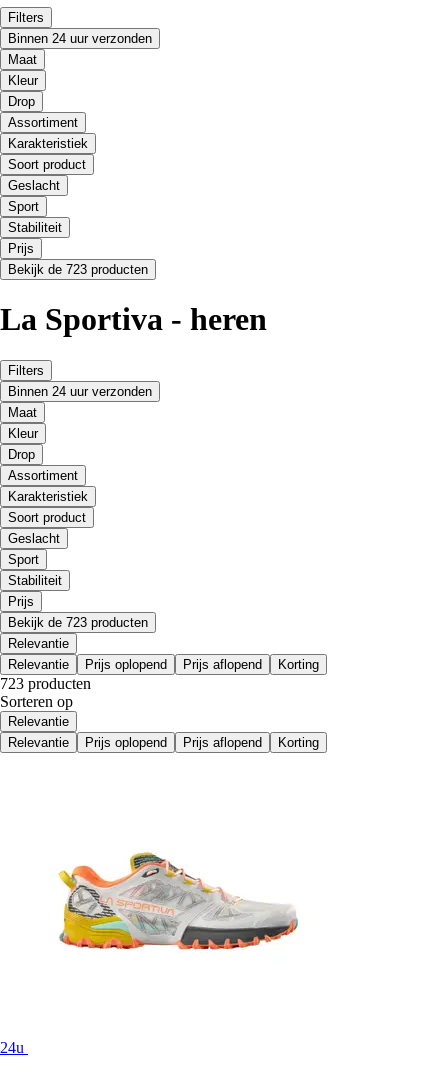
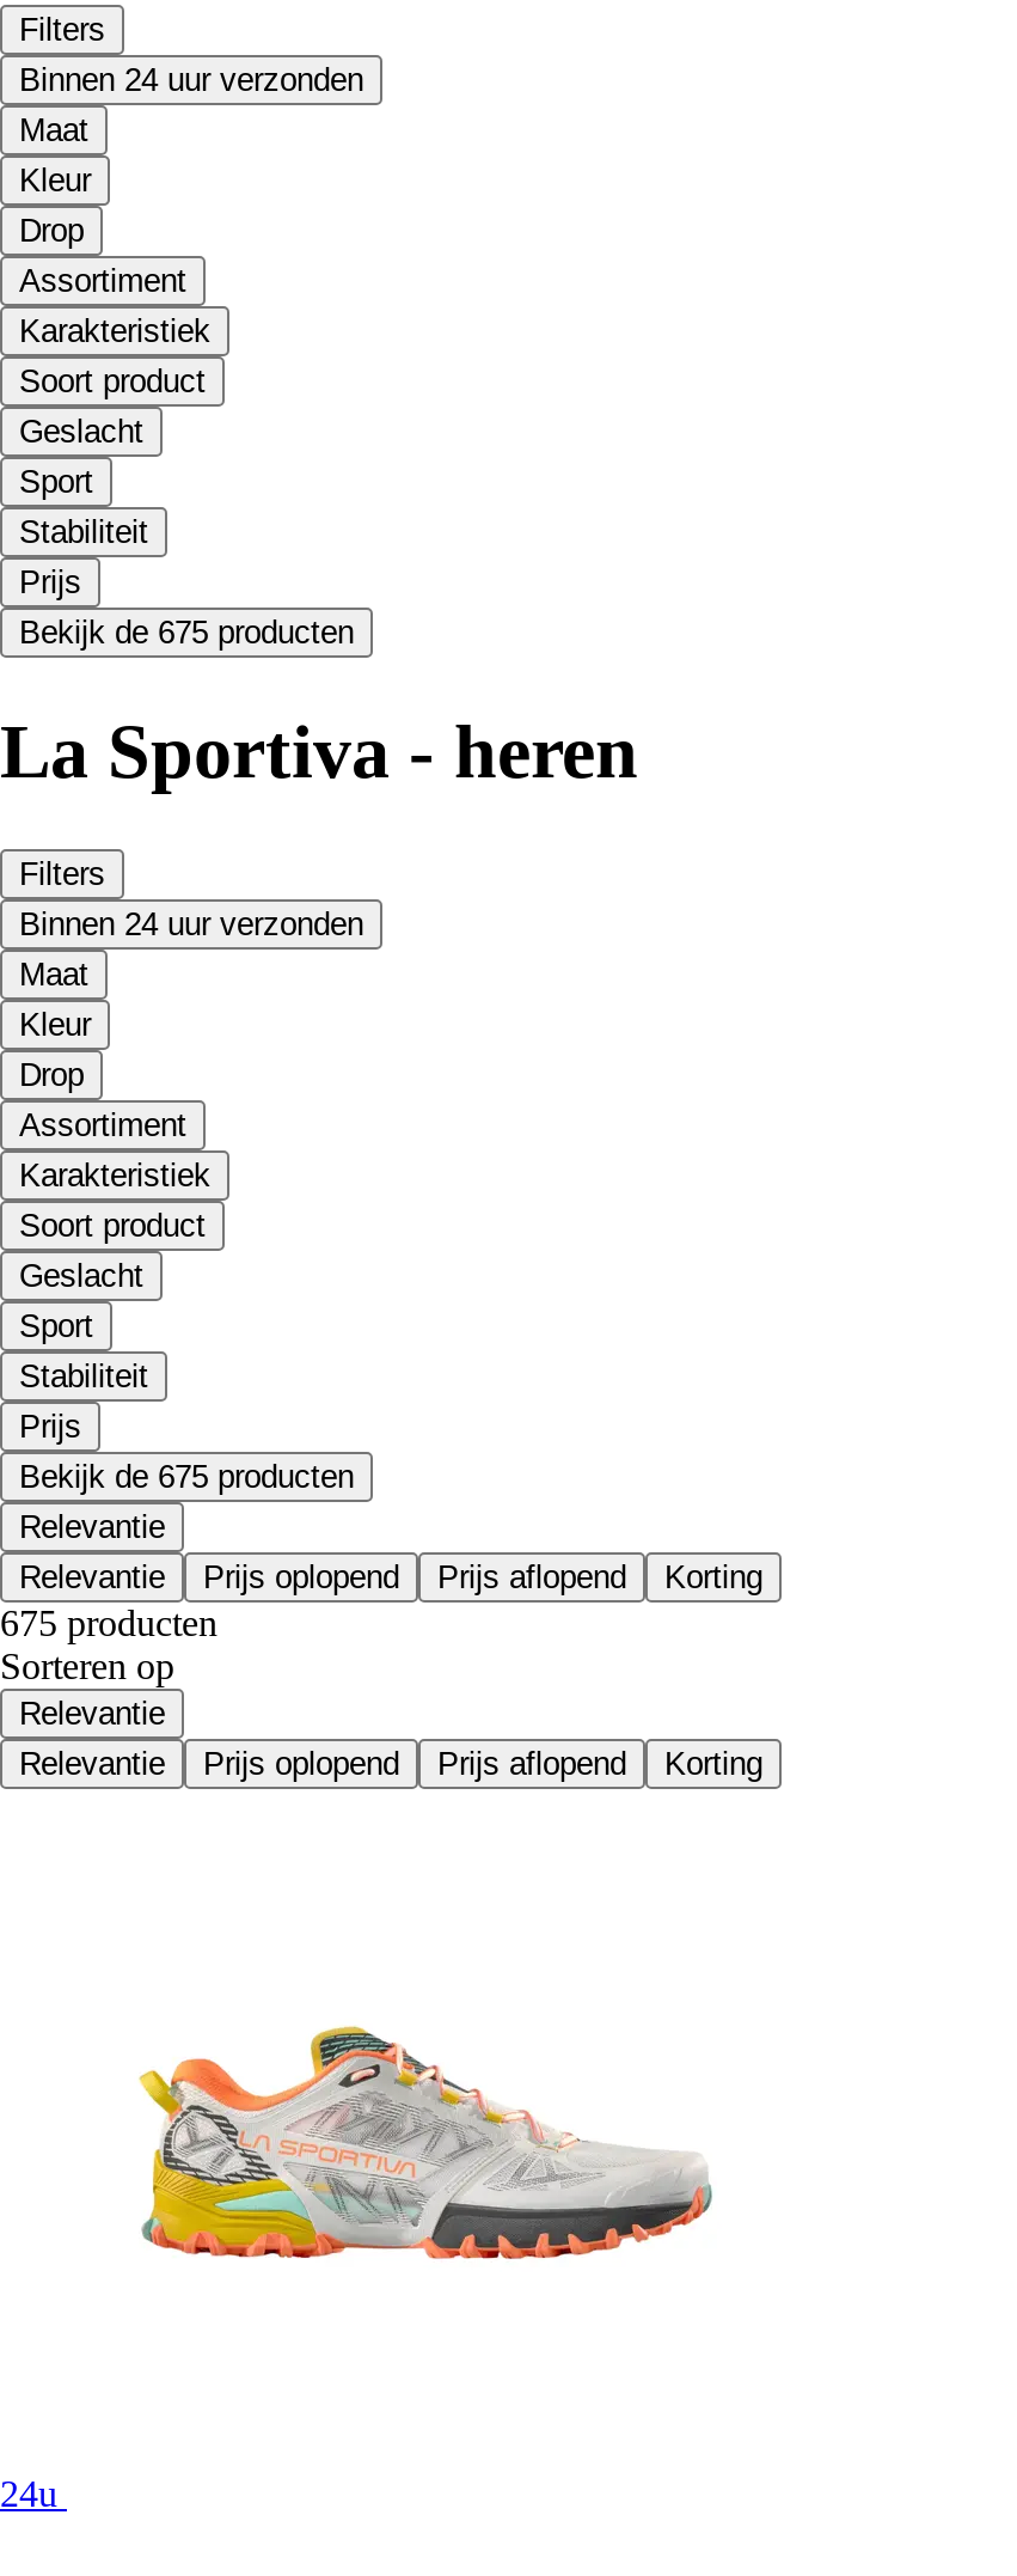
[8,262,148,277] Bekijk de 723 producten -> [19,615,354,651] Bekijk de 675 producten
[8,615,148,630] Bekijk de 723 producten -> [19,1459,354,1495] Bekijk de 675 producten
[0,675,91,692] 723 producten -> [0,1602,218,1643] 675 producten

